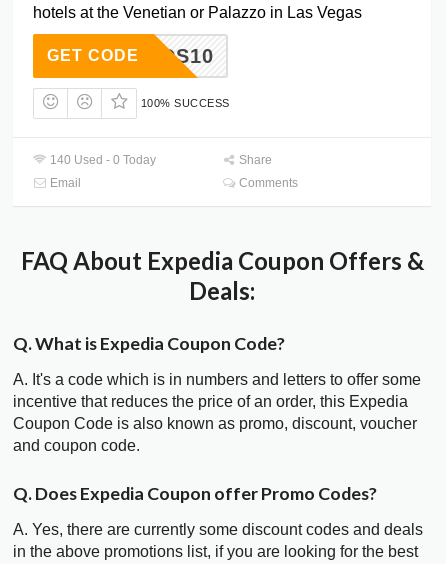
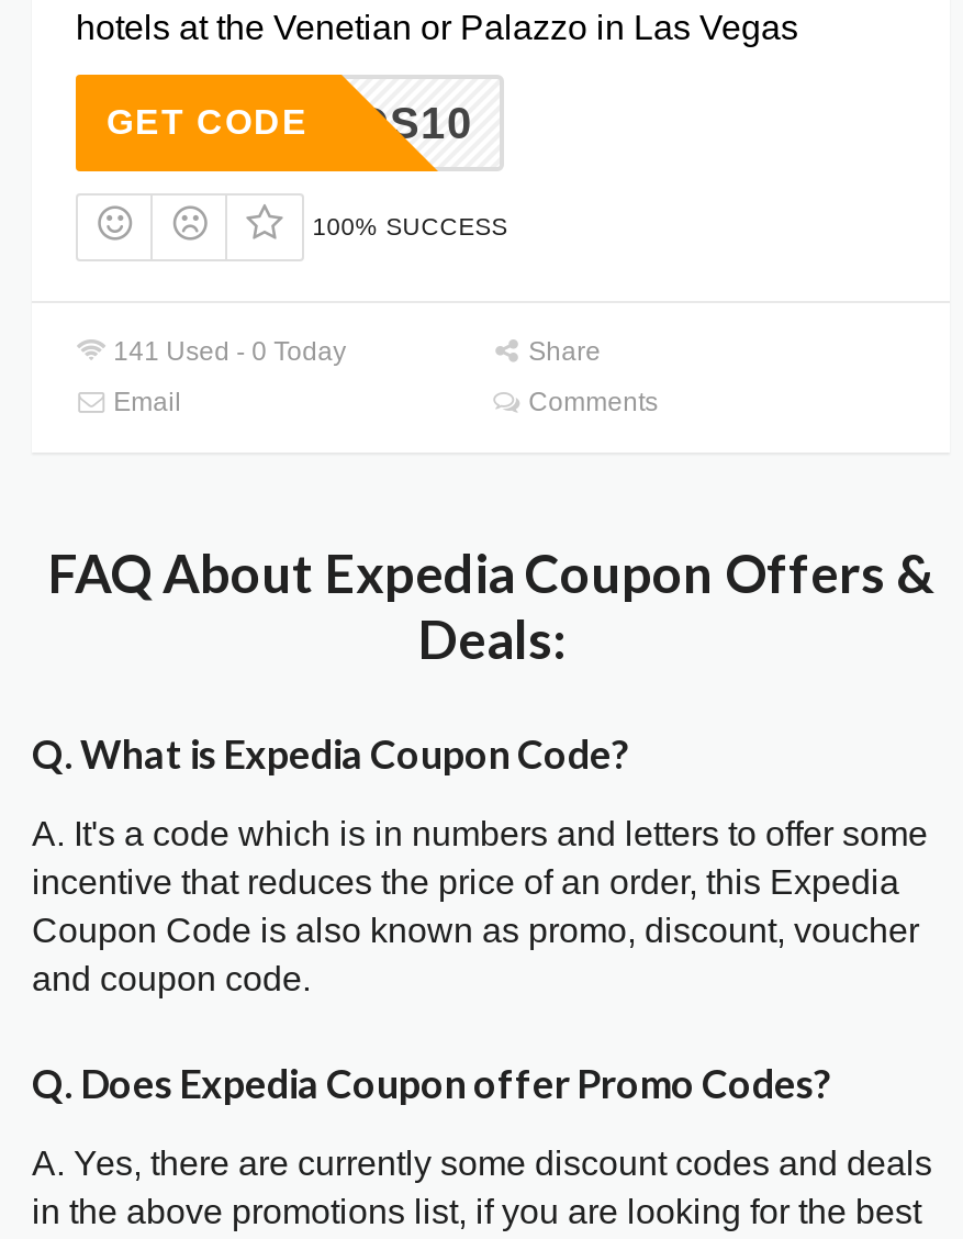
[47,153,156,167] 140 Used - 0 Today -> [107,337,346,367] 141 Used - 0 Today

